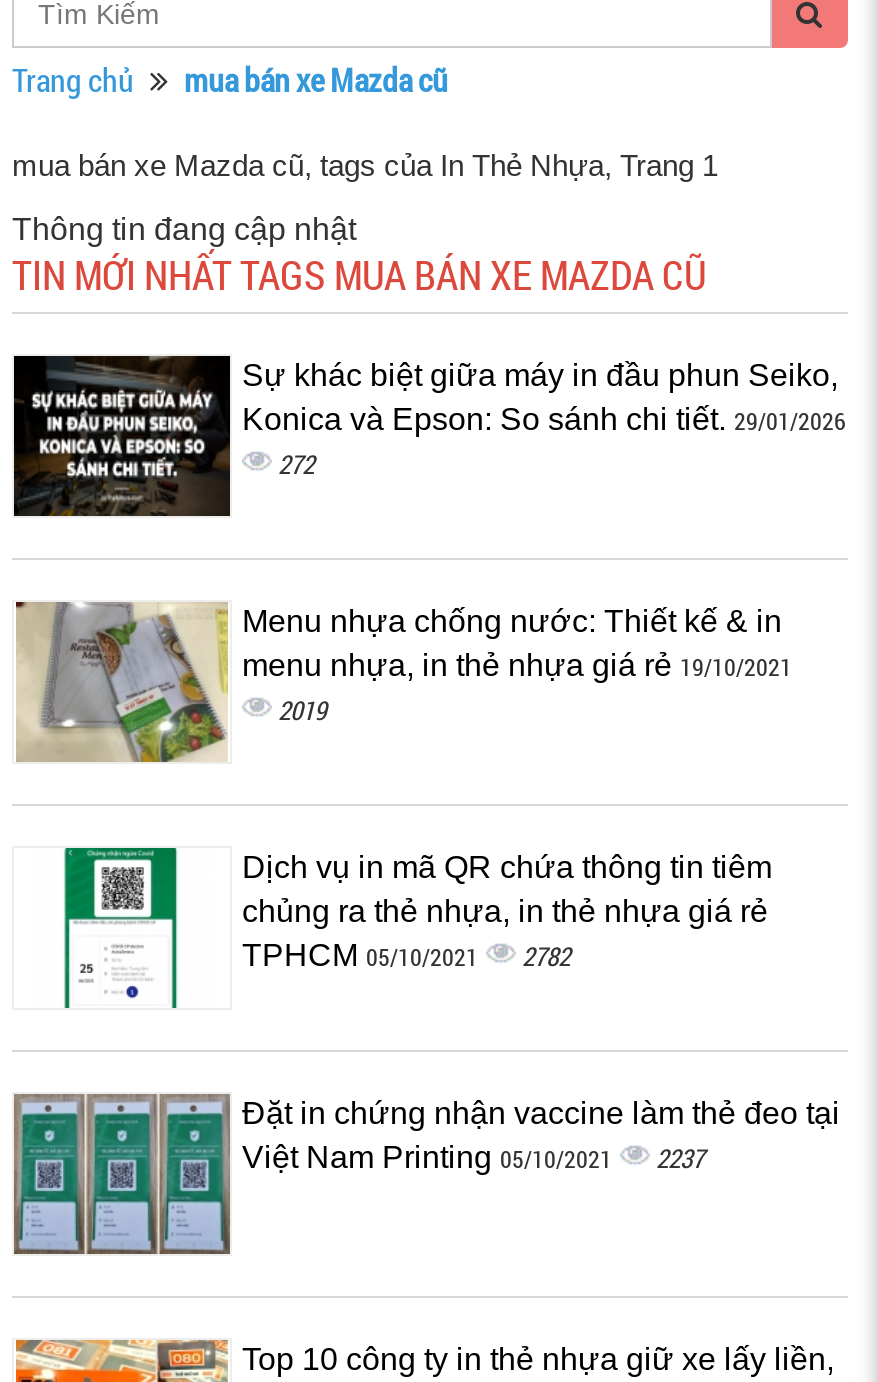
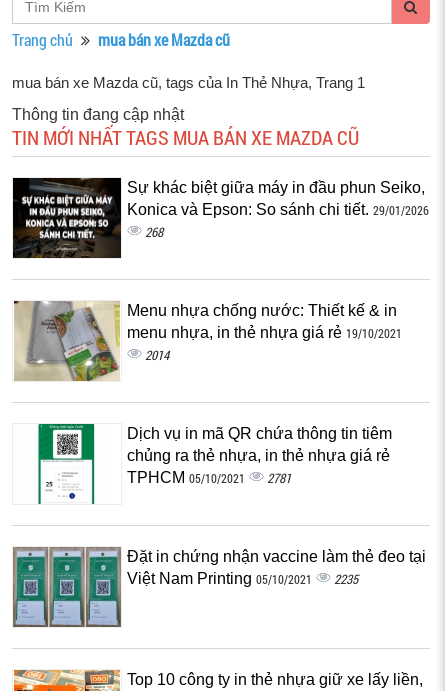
[278,446,314,482] 272 -> [145,223,163,241] 268
[278,692,326,728] 2019 -> [145,346,169,364] 2014
[242,938,570,974] TPHCM 05/10/2021 2782 -> [127,469,291,487] TPHCM 05/10/2021 2781
[242,1140,704,1176] Việt Nam Printing 05/10/2021 2237 -> [127,570,358,588] Việt Nam Printing 05/10/2021 2235

